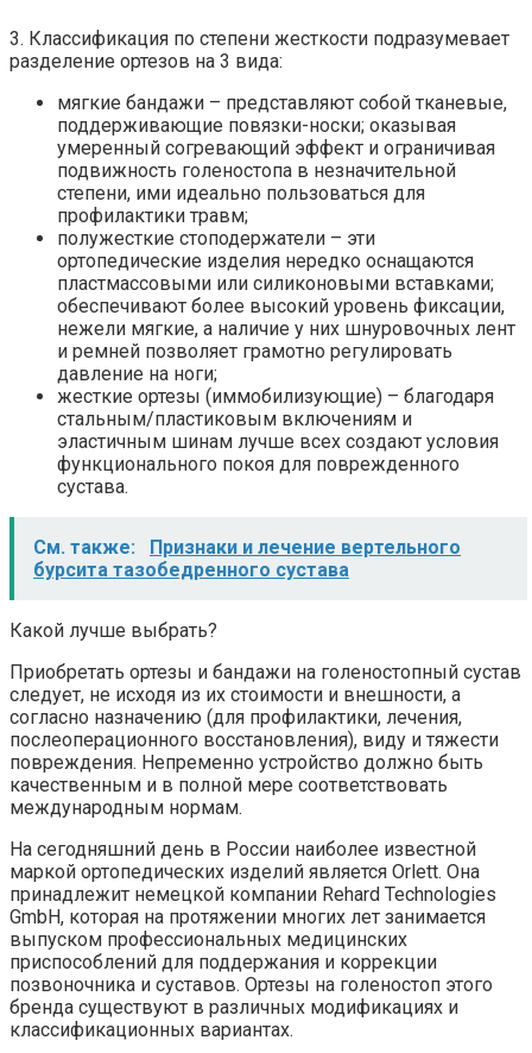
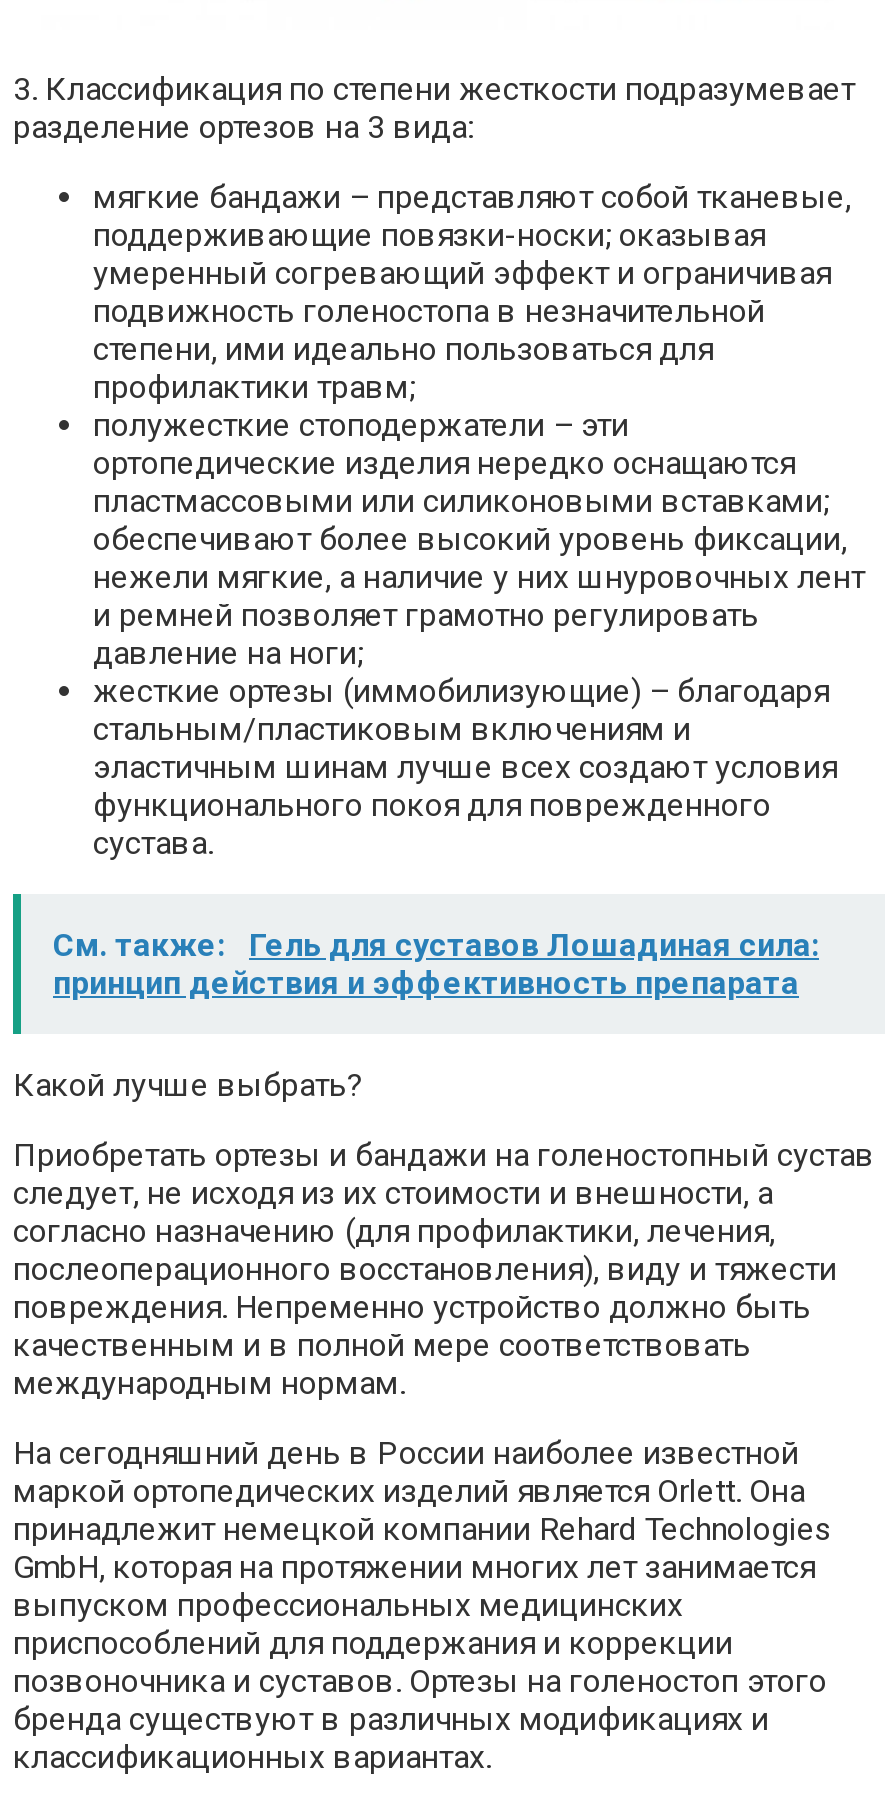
[33,536,461,581] См. также: Признаки и лечение вертельного | бурсита тазобедренного сустава -> [53,925,819,1001] См. также: Гель для суставов Лошадиная сила: | принцип действия и эффективность препарата

